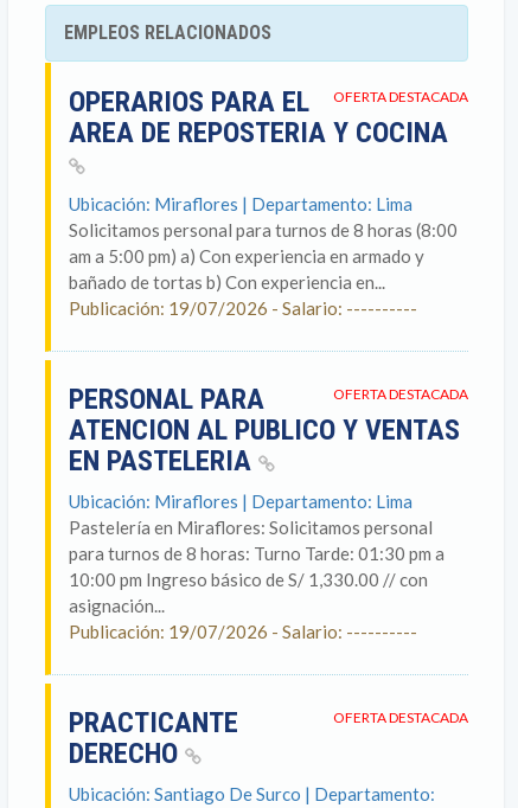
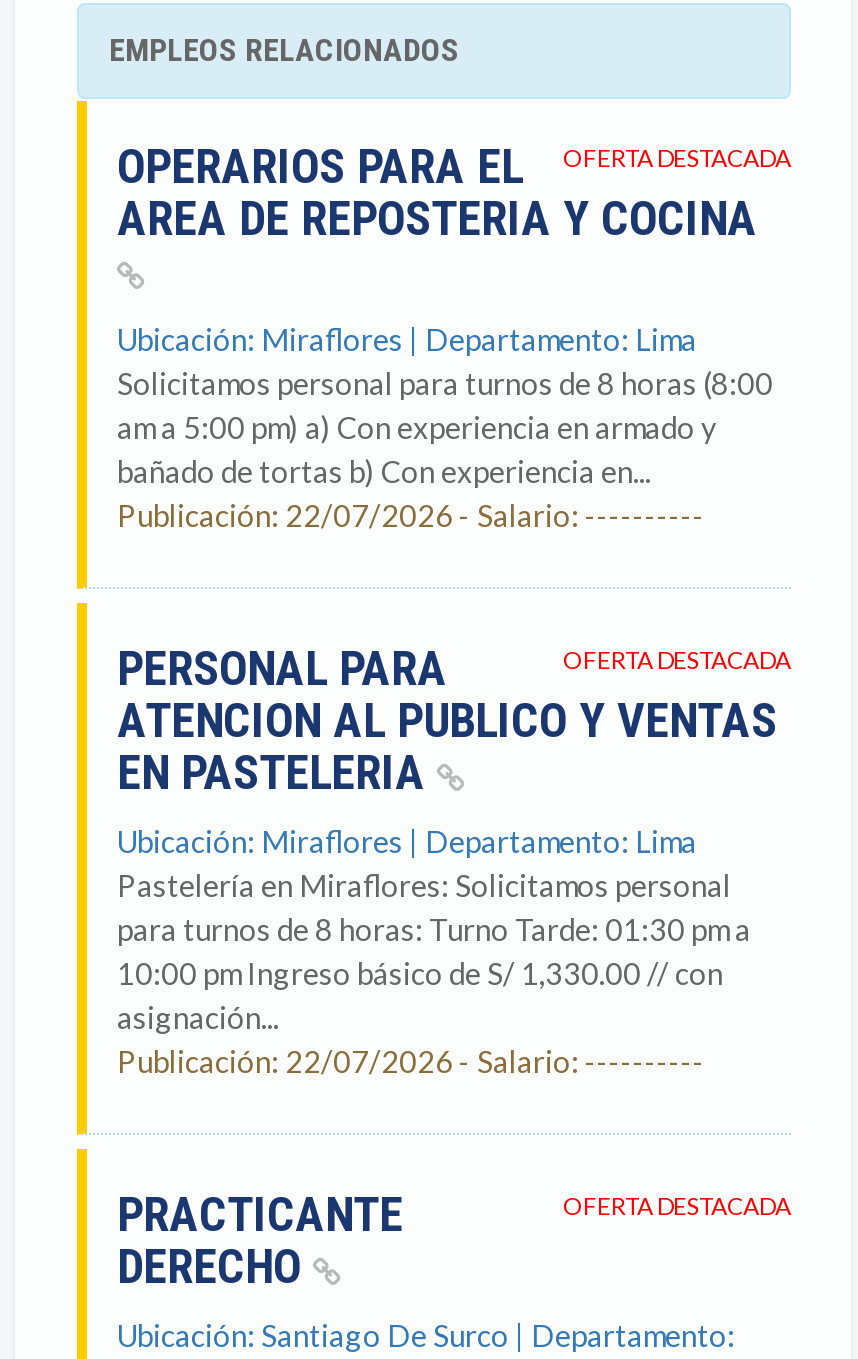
[69,297,417,319] Publicación: 19/07/2026 - Salario: ---------- -> [117,497,705,533] Publicación: 22/07/2026 - Salario: ----------
[69,621,417,642] Publicación: 19/07/2026 - Salario: ---------- -> [117,1043,705,1079] Publicación: 22/07/2026 - Salario: ----------

